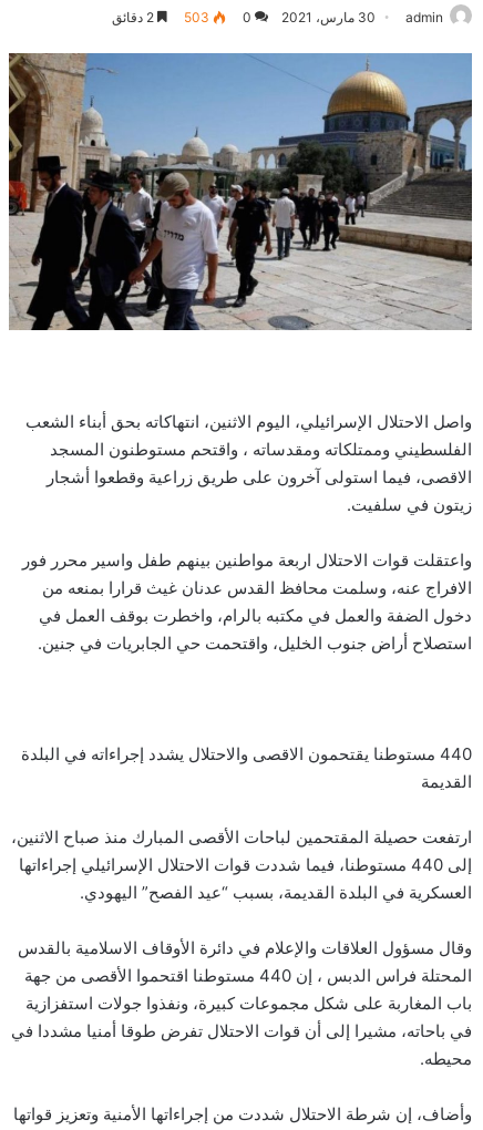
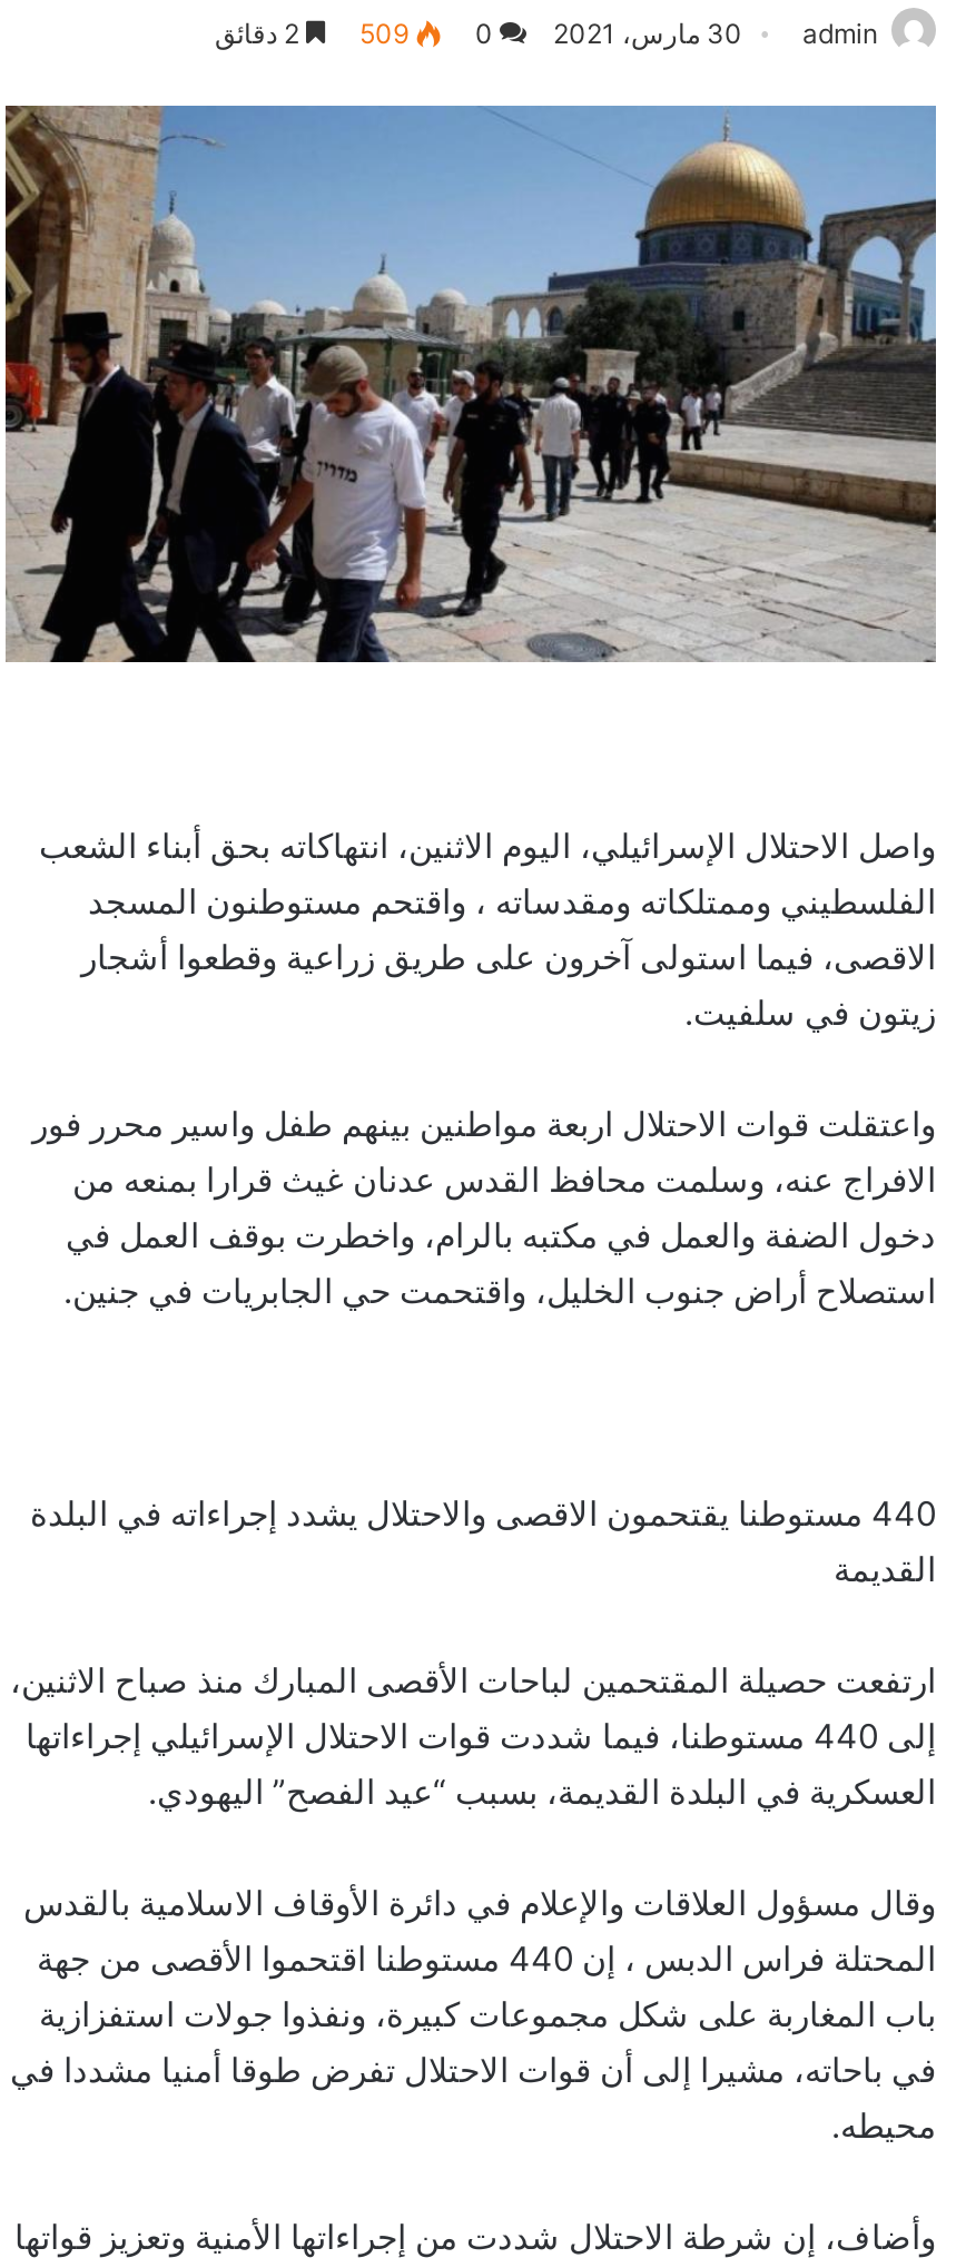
[184,9,209,25] 503 -> [359,16,408,50] 509

